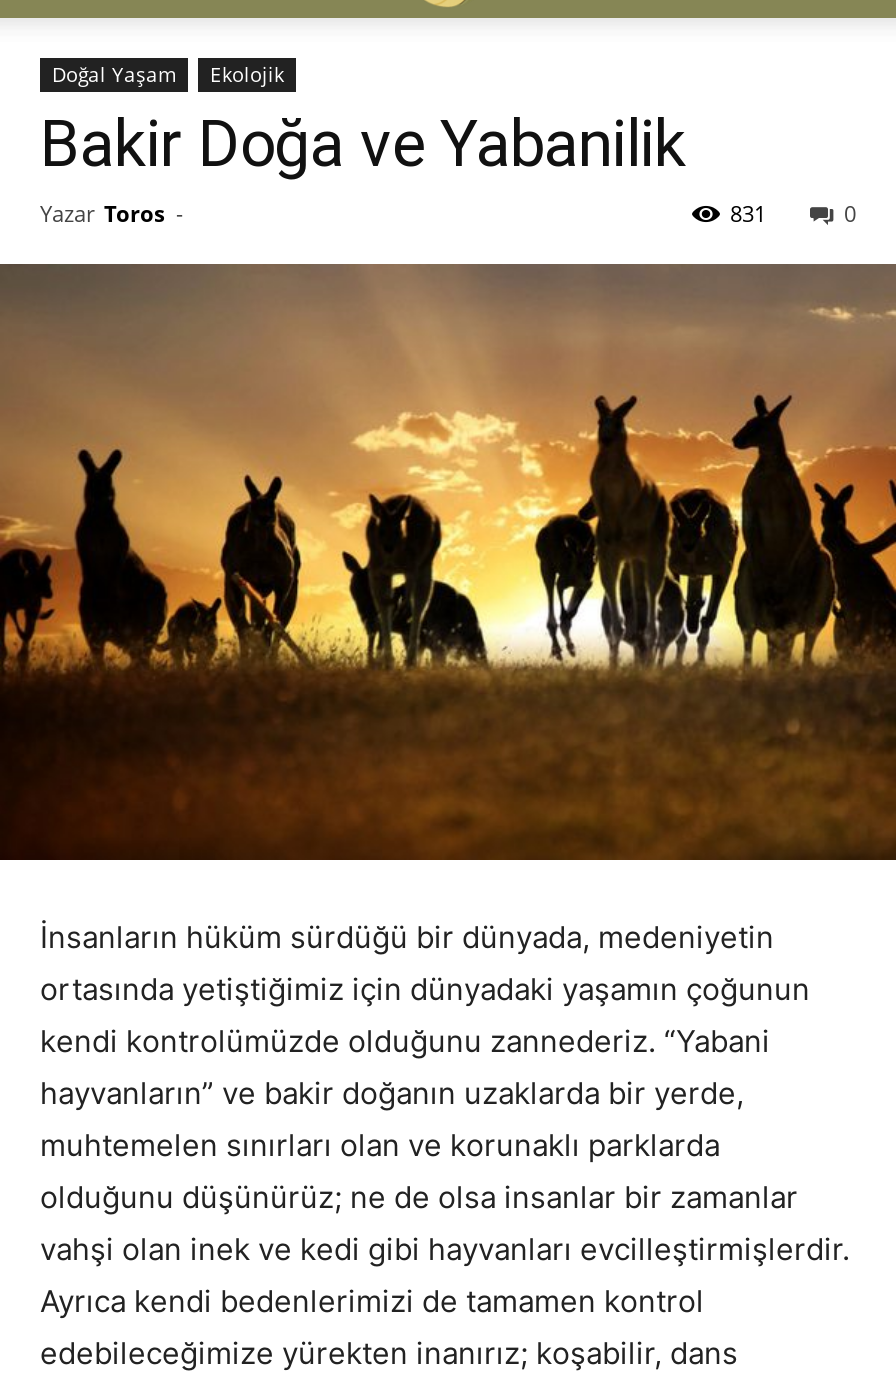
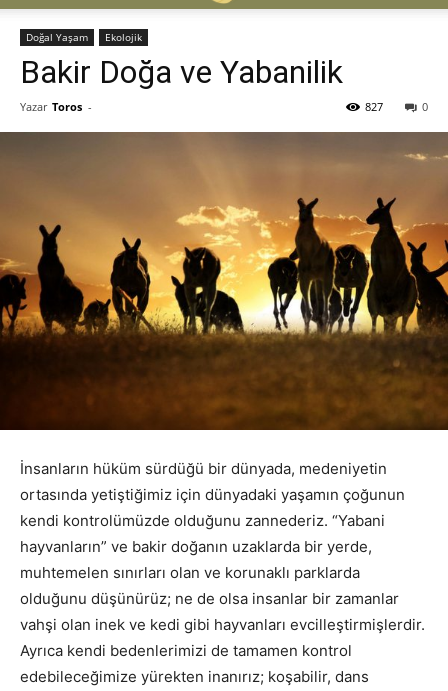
[730,198,766,228] 831 -> [365,99,383,114] 827

